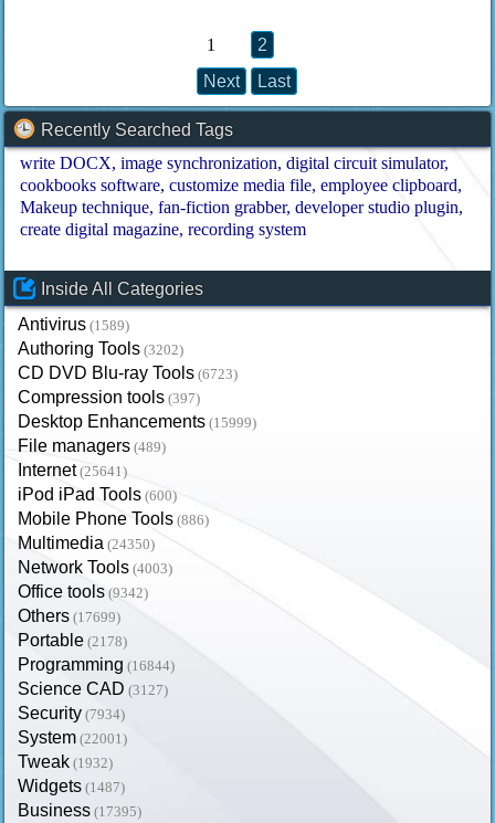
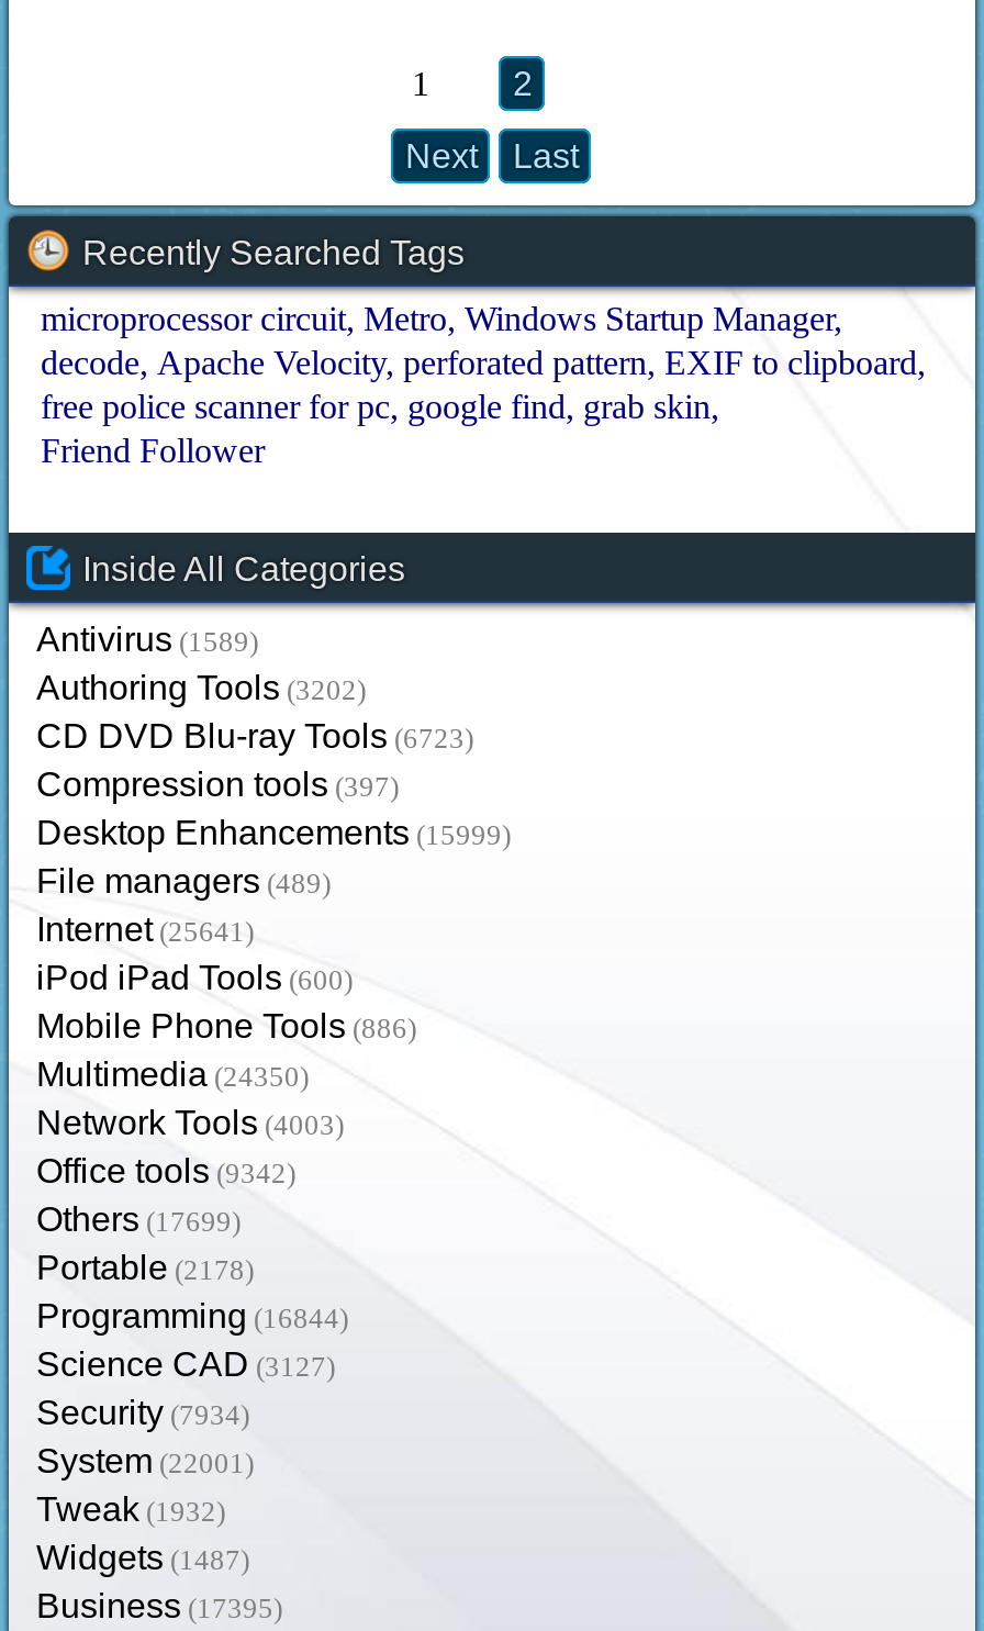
[20,153,459,238] write DOCX image synchronization digital circuit simulator | cookbooks software customize media file employee clipboard | Makeup technique fan-fiction grabber developer studio plugin | create digital magazine recording system -> [41,299,917,469] microprocessor circuit Metro Windows Startup Manager | decode Apache Velocity perforated pattern EXIF to clipboard | free police scanner for pc google find grab skin | Friend Follower

